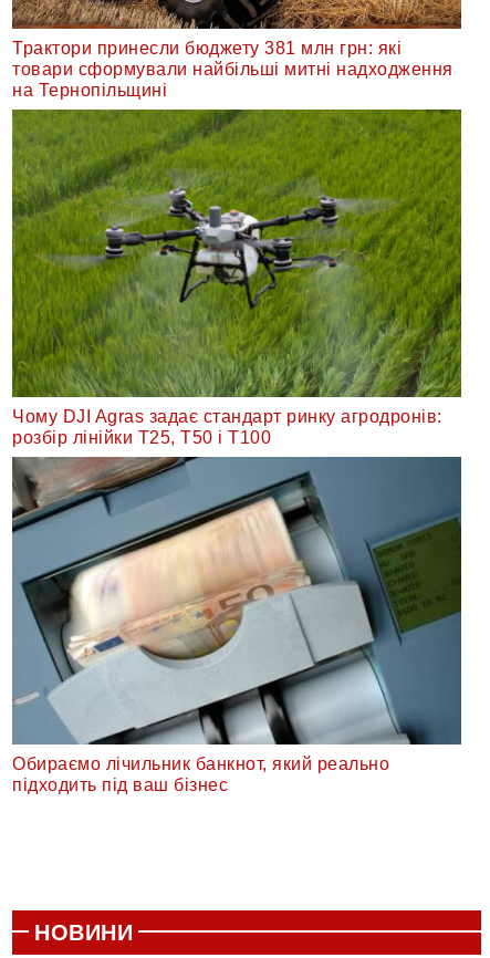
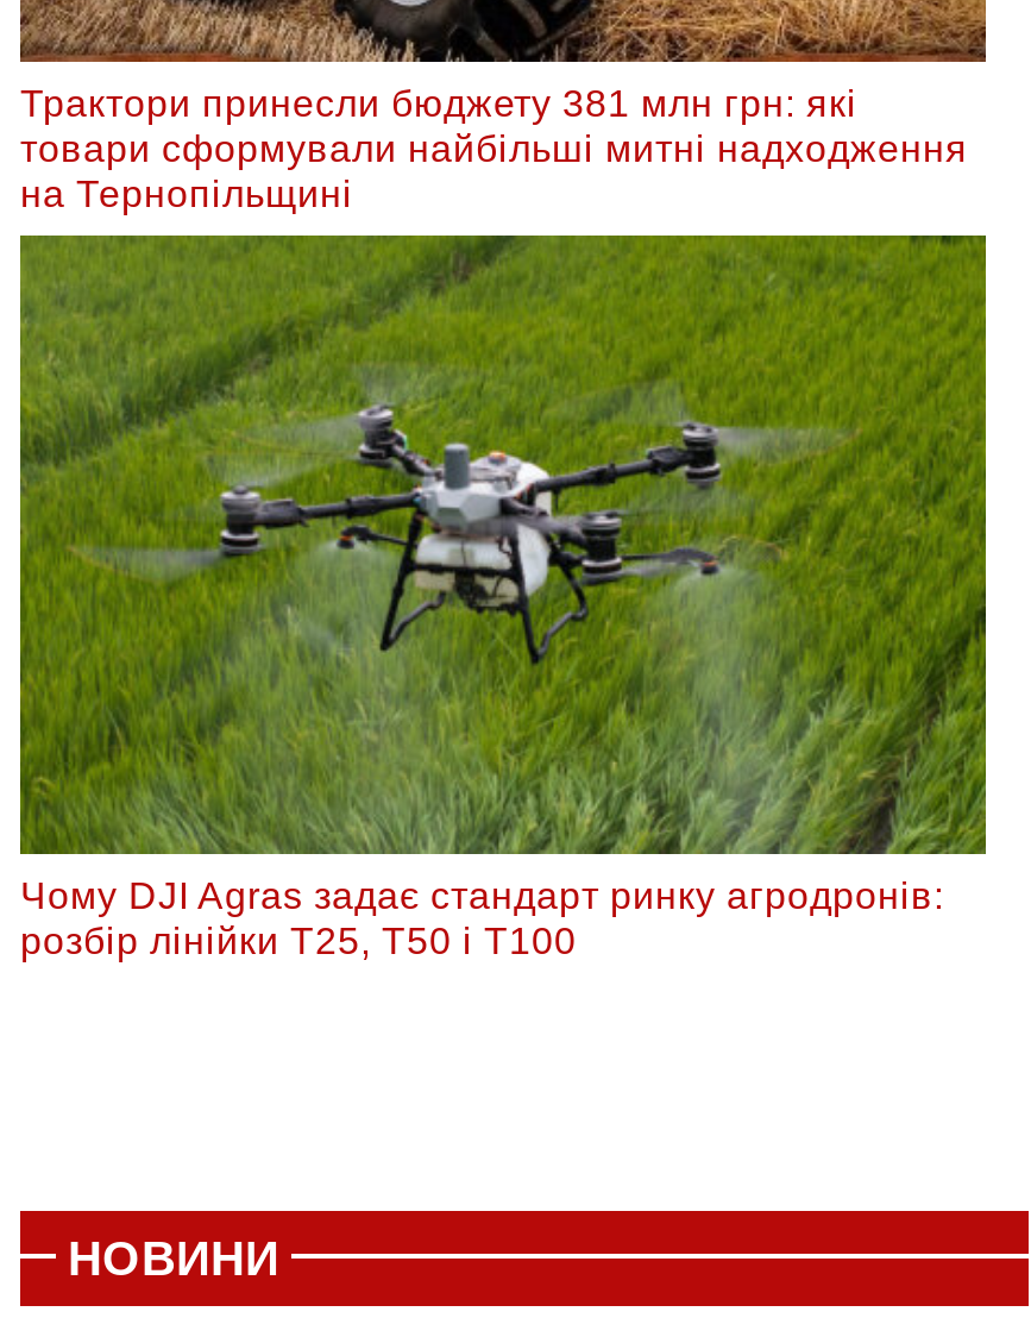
[11,456,462,794] [image] | Обираємо лічильник банкнот, який реально | підходить під ваш бізнес -> none

